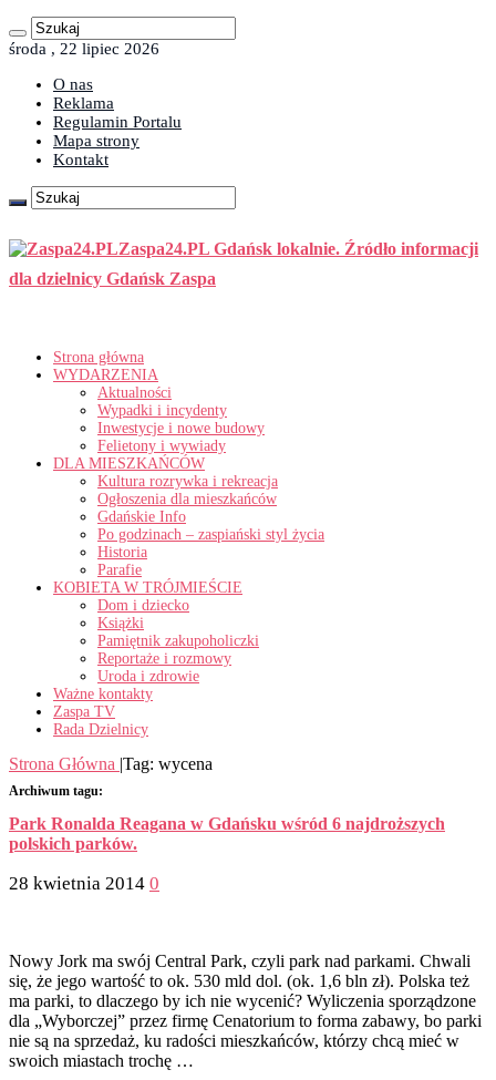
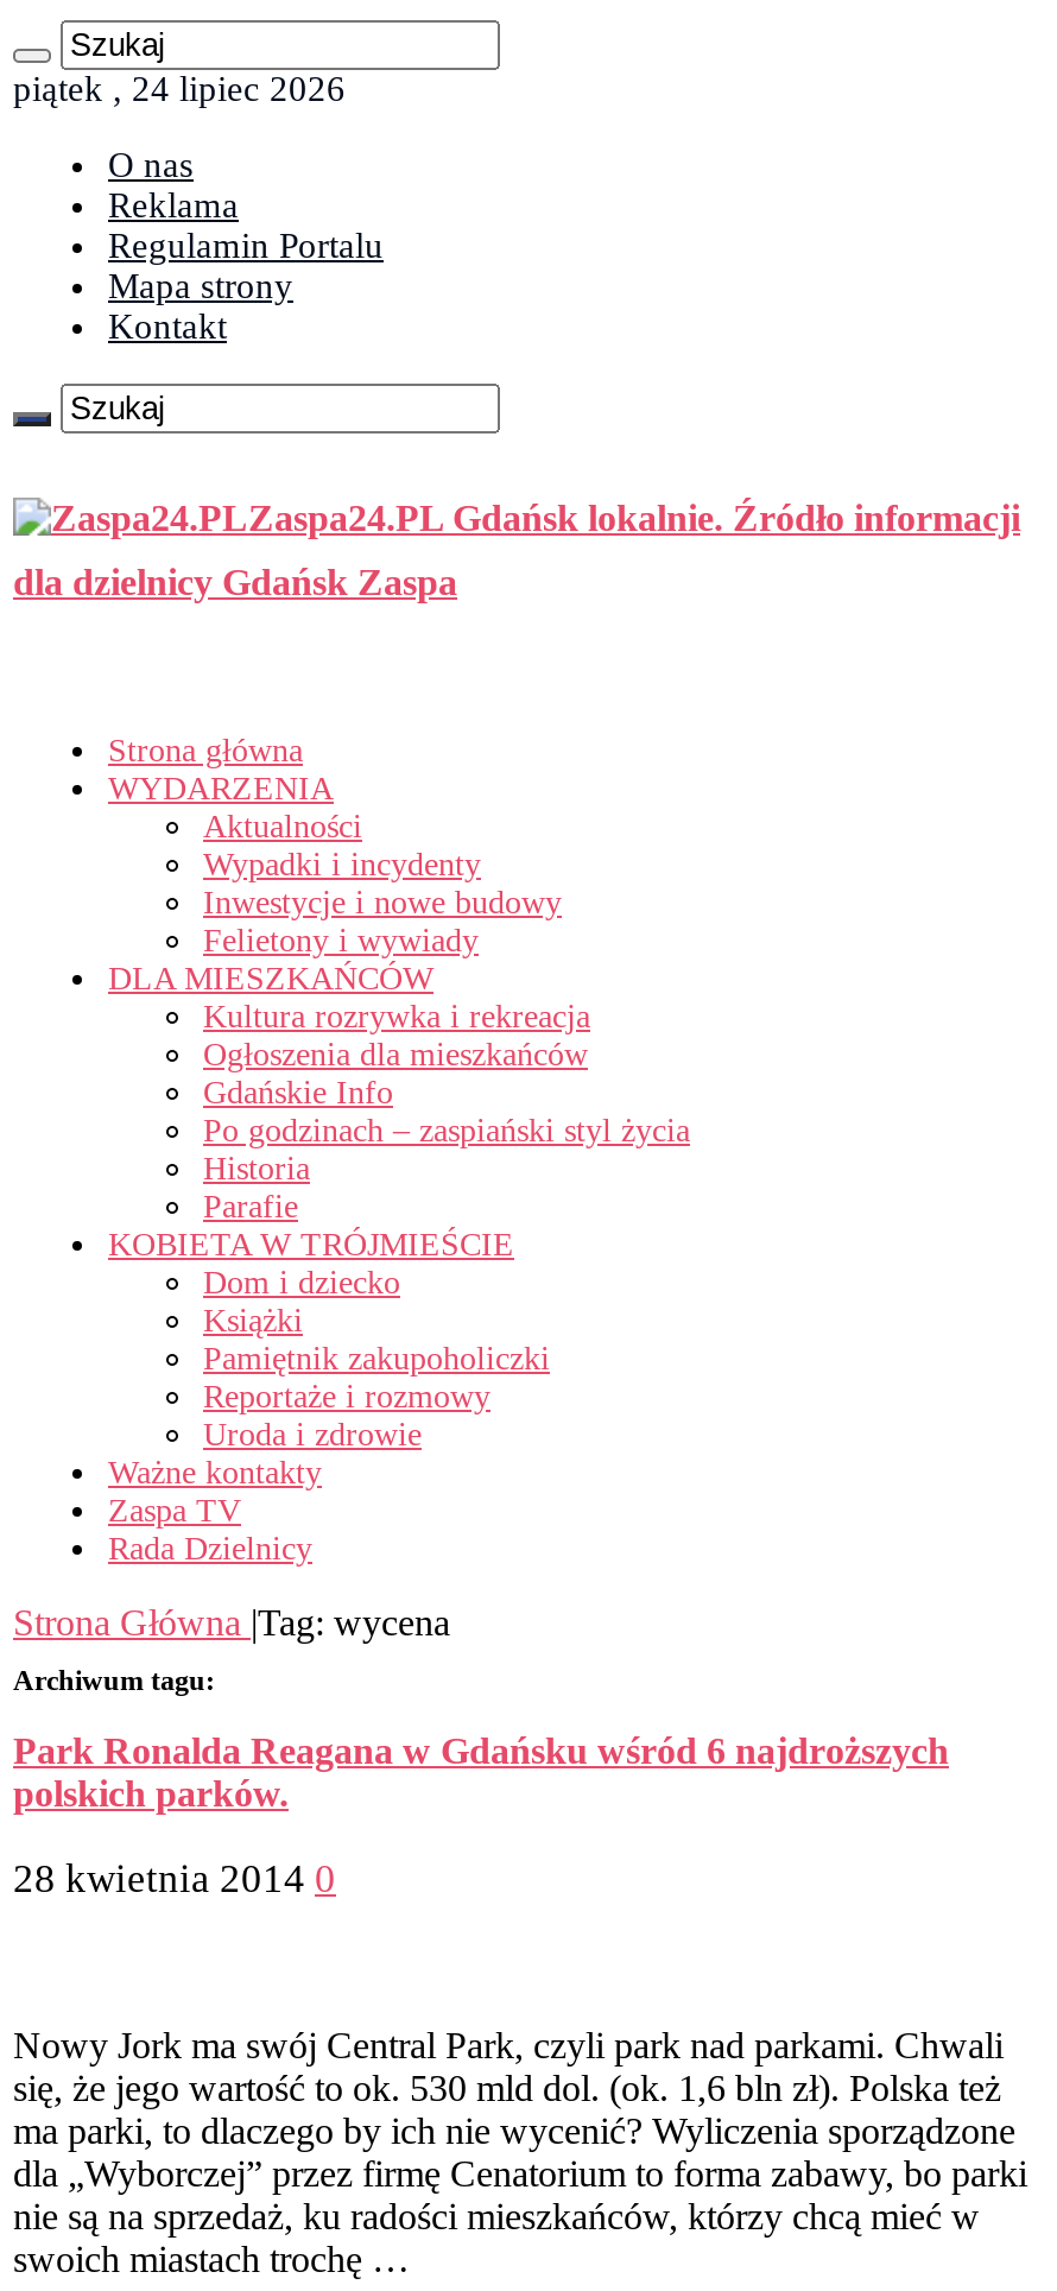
[9,40,159,58] środa , 22 lipiec 2026 -> [13,70,346,108] piątek , 24 lipiec 2026

